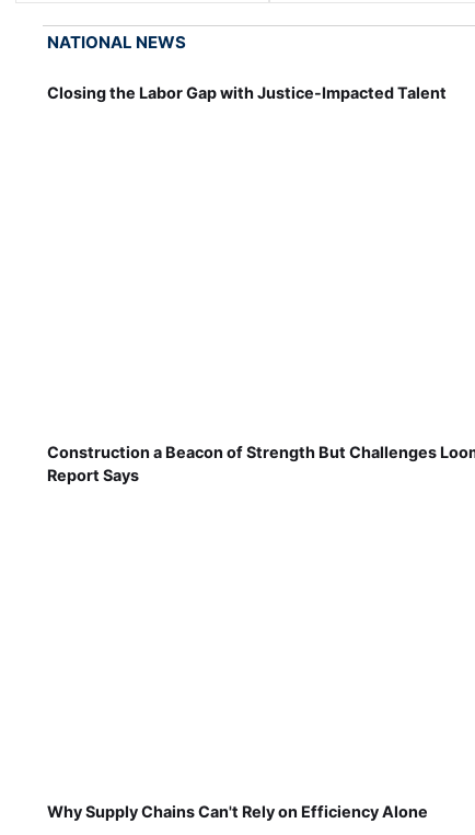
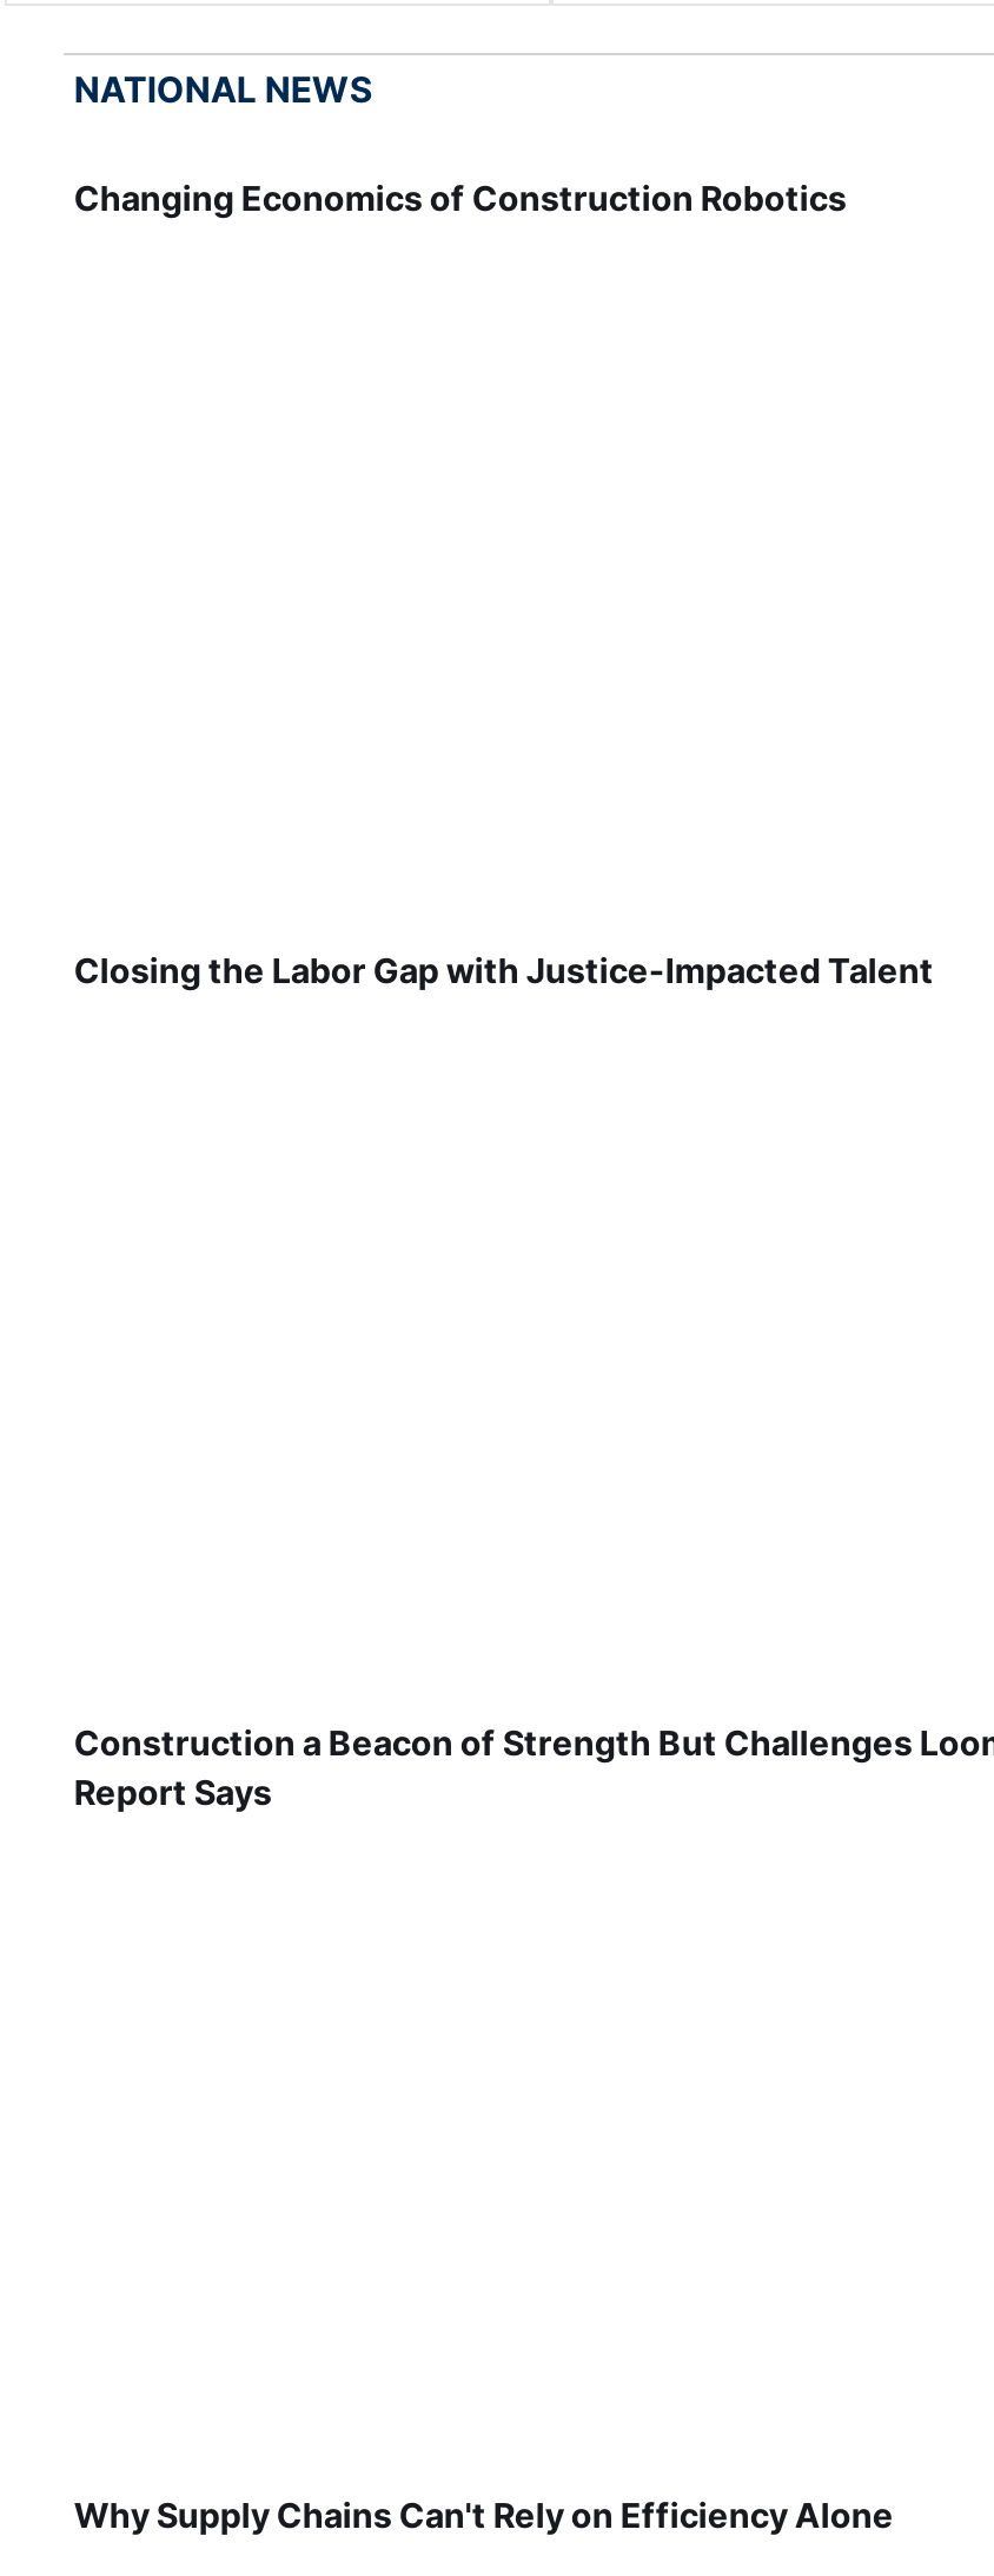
none -> [74,177,847,217] Changing Economics of Construction Robotics

